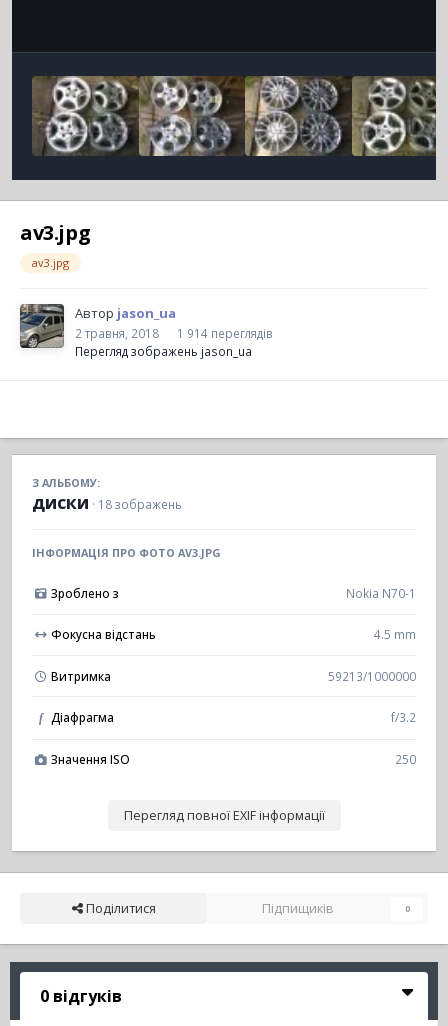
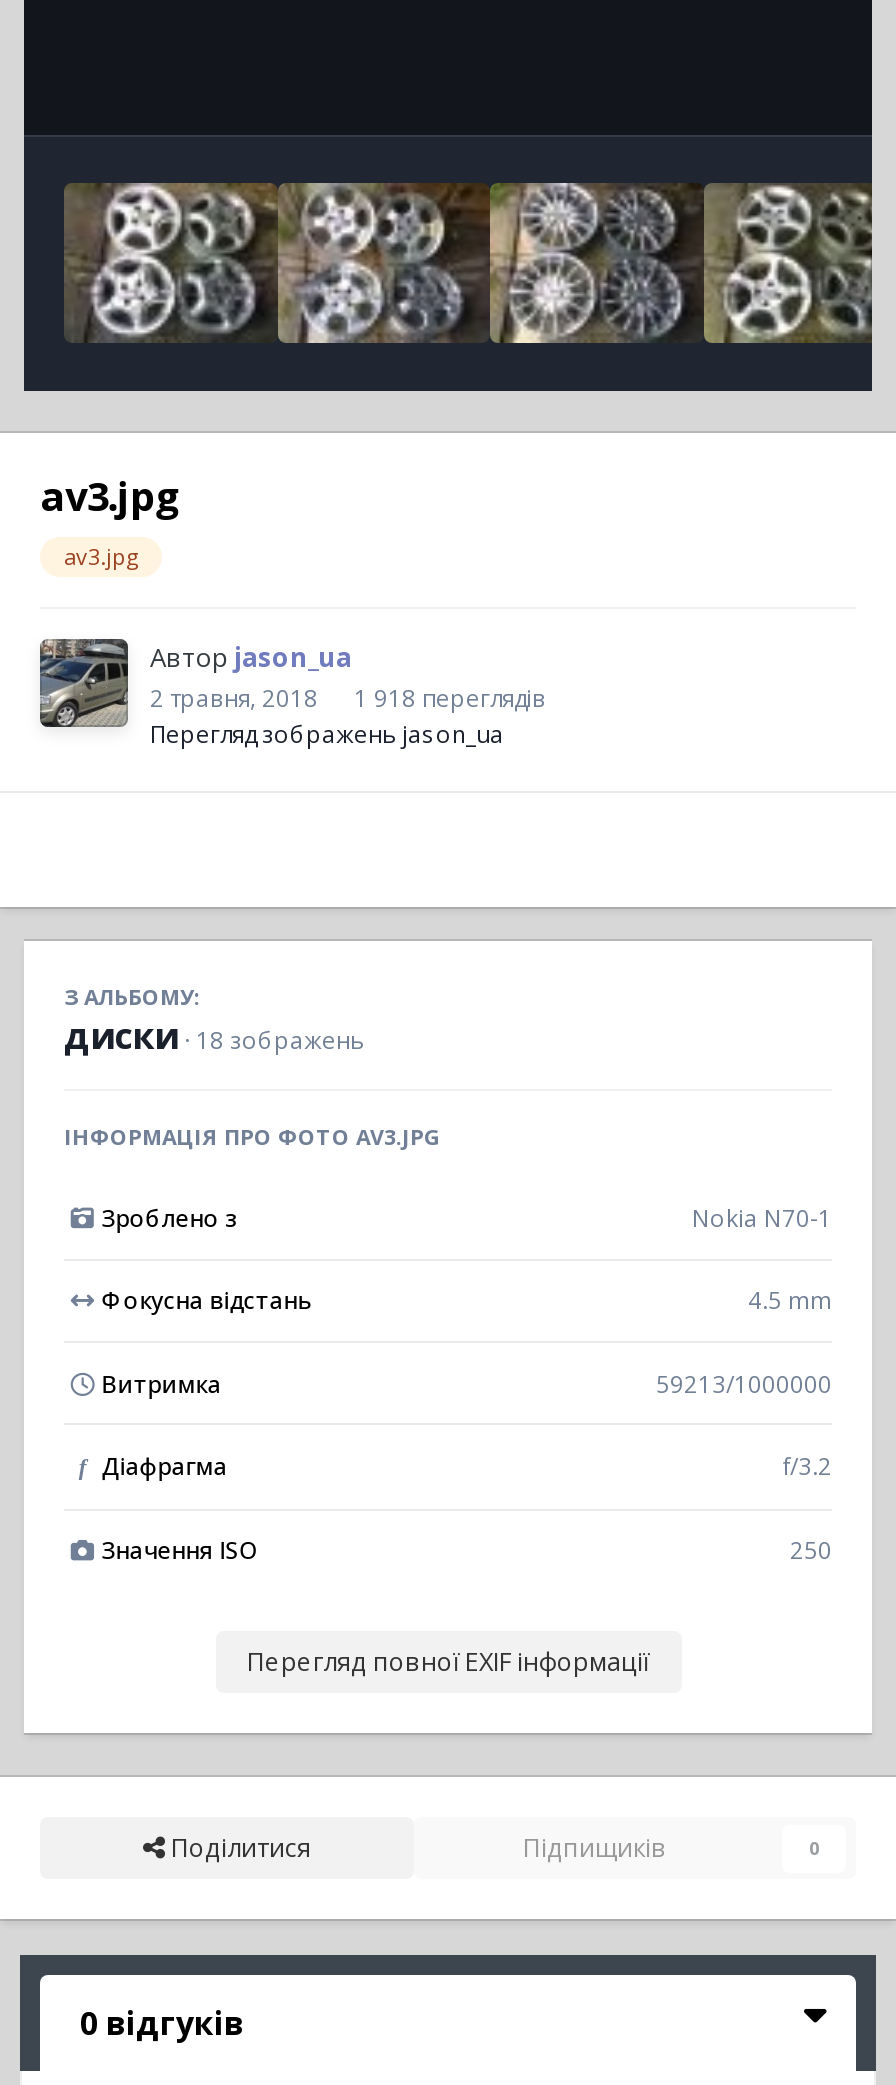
[75,325,273,341] 2 травня, 2018 1 914 переглядів -> [150,680,546,712] 2 травня, 2018 1 918 переглядів

